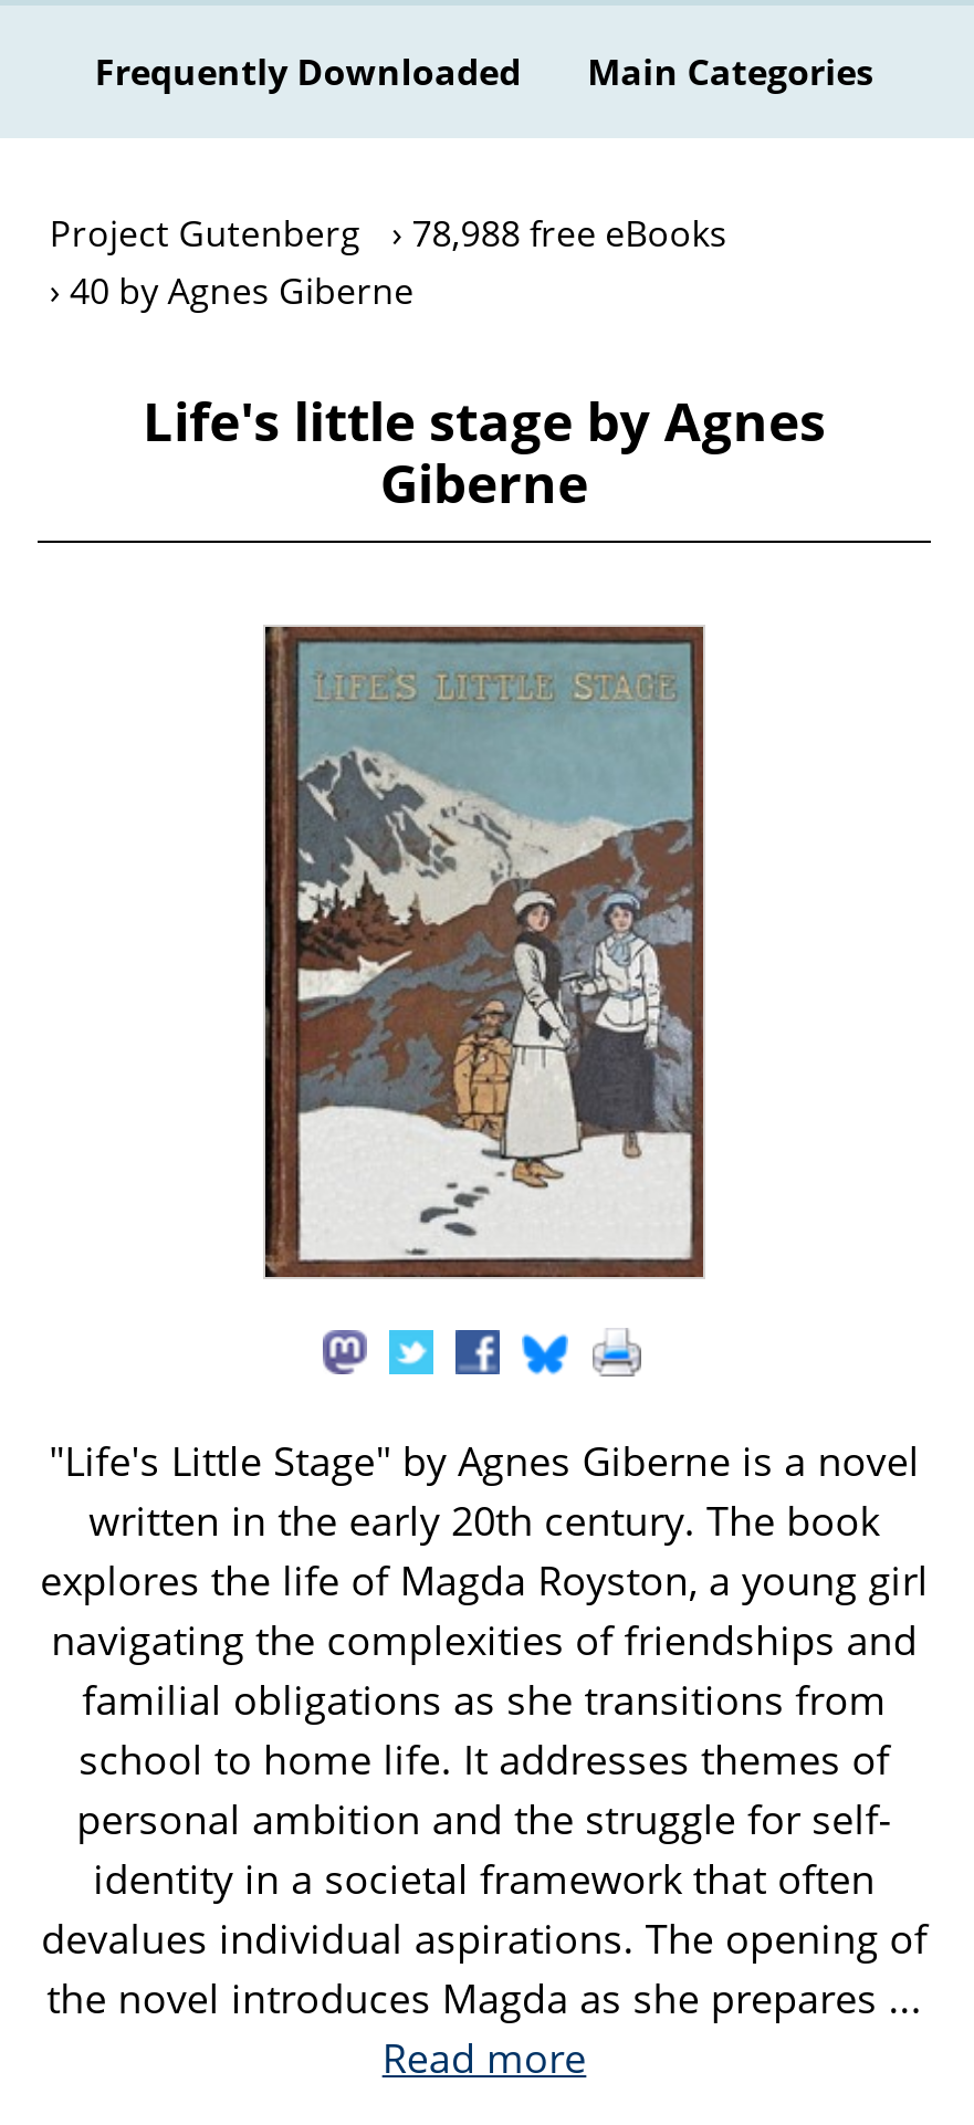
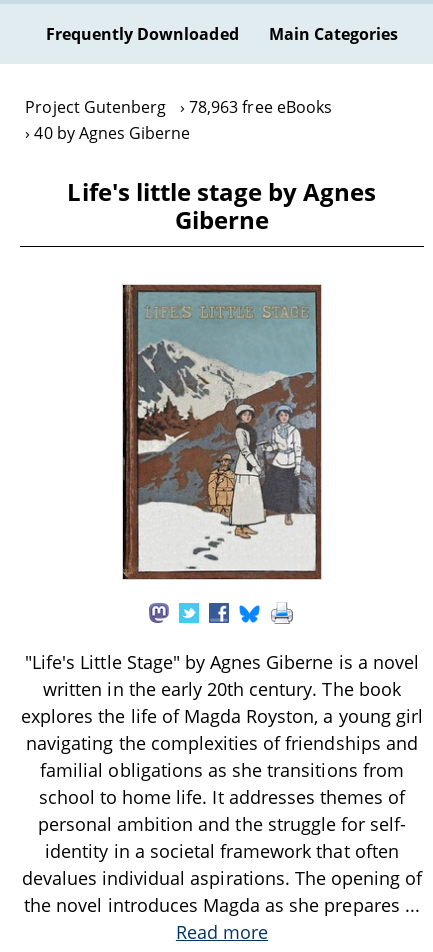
[50,209,727,258] Project Gutenberg 78,988 free eBooks -> [25,96,332,118] Project Gutenberg 78,963 free eBooks

